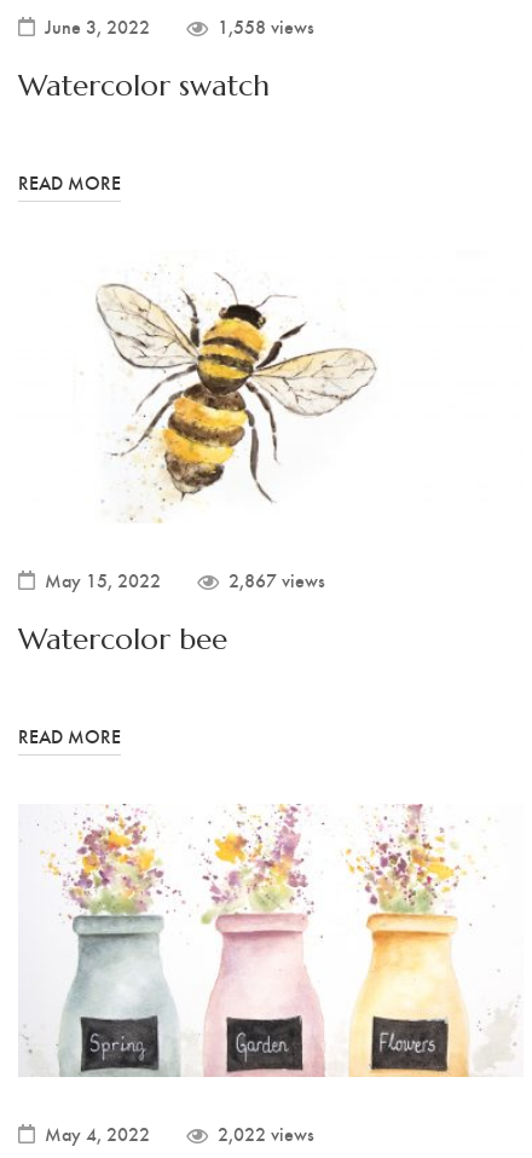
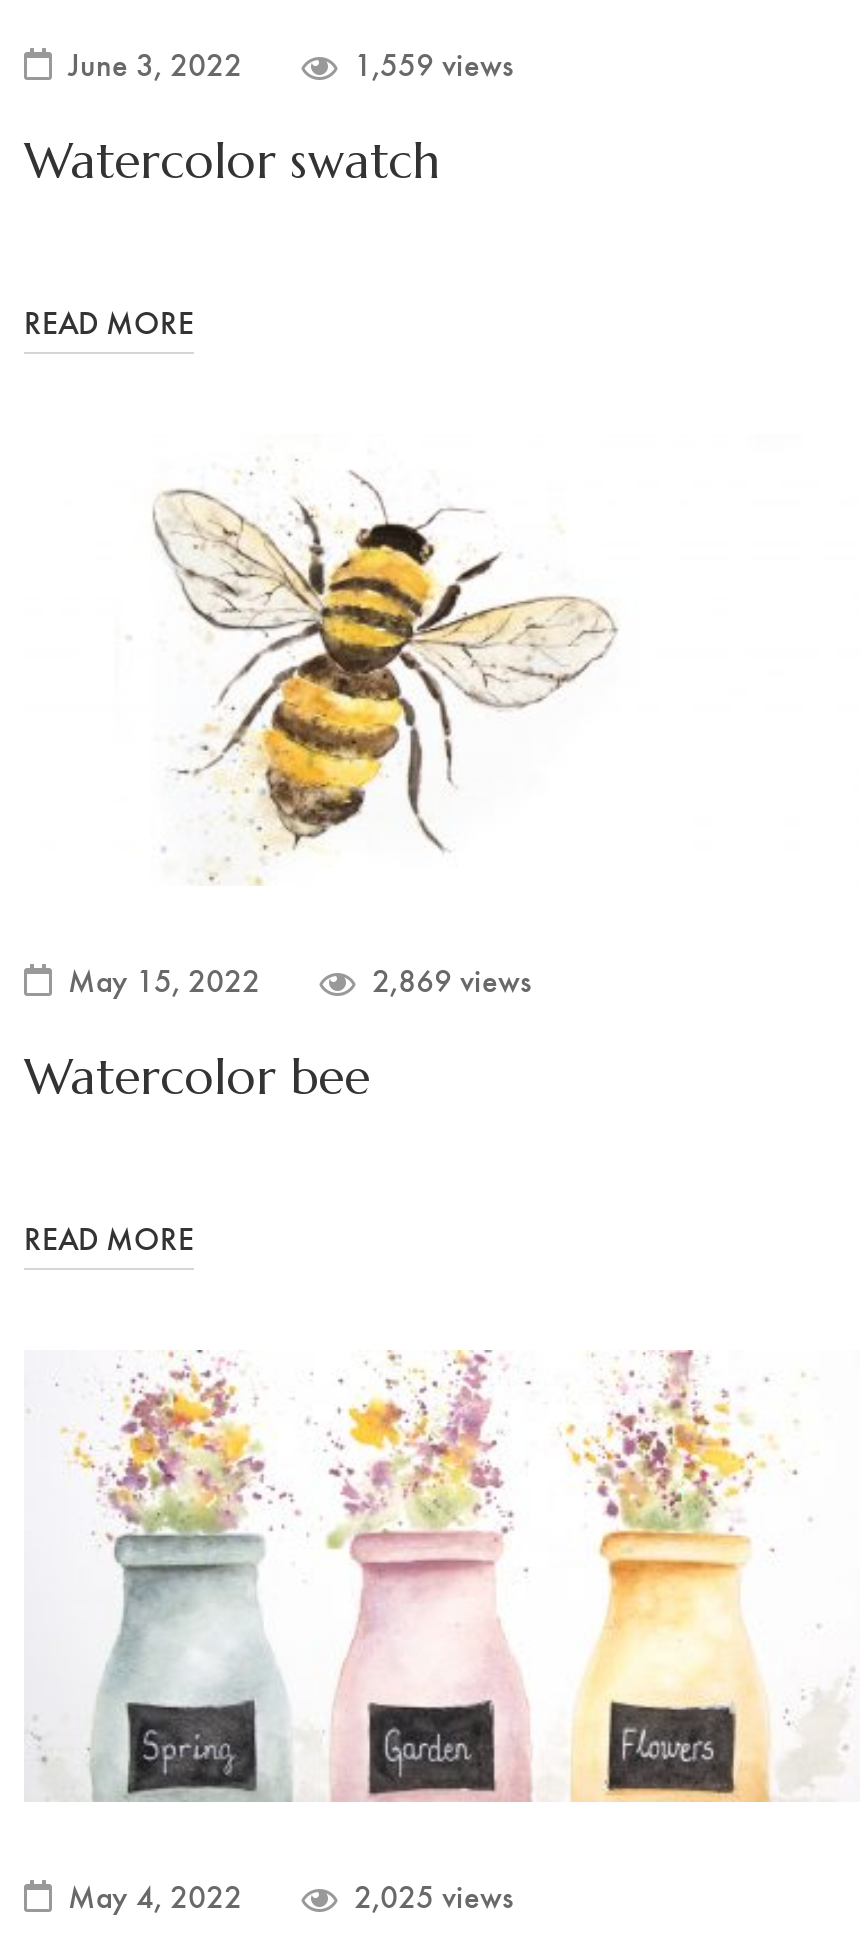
[218,13,314,38] 1,558 views -> [354,42,514,84] 1,559 views
[229,567,325,592] 2,867 views -> [372,957,532,999] 2,869 views
[218,1120,314,1145] 2,022 views -> [354,1873,514,1915] 2,025 views

